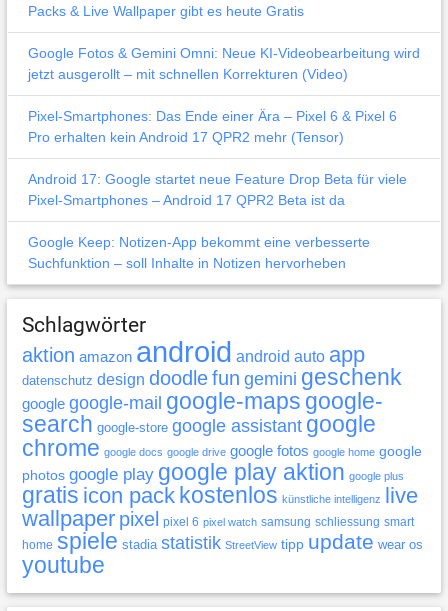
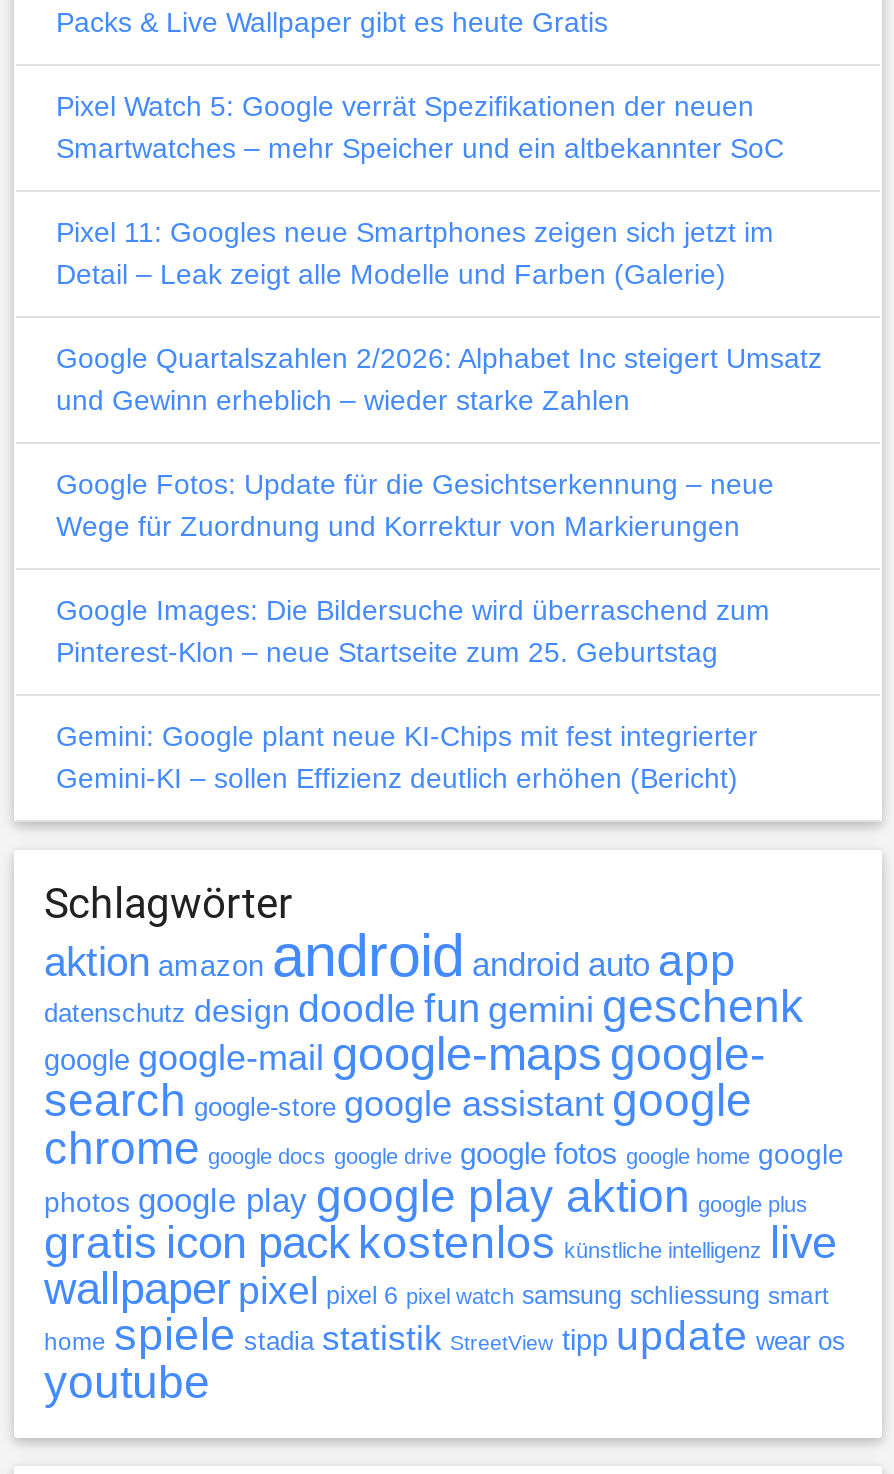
[28,45,420,271] Google Fotos & Gemini Omni: Neue KI-Videobearbeitung wird | jetzt ausgerollt – mit schnellen Korrekturen (Video) | Pixel-Smartphones: Das Ende einer Ära – Pixel 6 & Pixel 6 | Pro erhalten kein Android 17 QPR2 mehr (Tensor) | Android 17: Google startet neue Feature Drop Beta für viele | Pixel-Smartphones – Android 17 QPR2 Beta ist da | Google Keep: Notizen-App bekommt eine verbesserte | Suchfunktion – soll Inhalte in Notizen hervorheben -> [56,90,822,794] Pixel Watch 5: Google verrät Spezifikationen der neuen | Smartwatches – mehr Speicher und ein altbekannter SoC | Pixel 11: Googles neue Smartphones zeigen sich jetzt im | Detail – Leak zeigt alle Modelle und Farben (Galerie) | Google Quartalszahlen 2/2026: Alphabet Inc steigert Umsatz | und Gewinn erheblich – wieder starke Zahlen | Google Fotos: Update für die Gesichtserkennung – neue | Wege für Zuordnung und Korrektur von Markierungen | Google Images: Die Bildersuche wird überraschend zum | Pinterest-Klon – neue Startseite zum 25. Geburtstag | Gemini: Google plant neue KI-Chips mit fest integrierter | Gemini-KI – sollen Effizienz deutlich erhöhen (Bericht)

